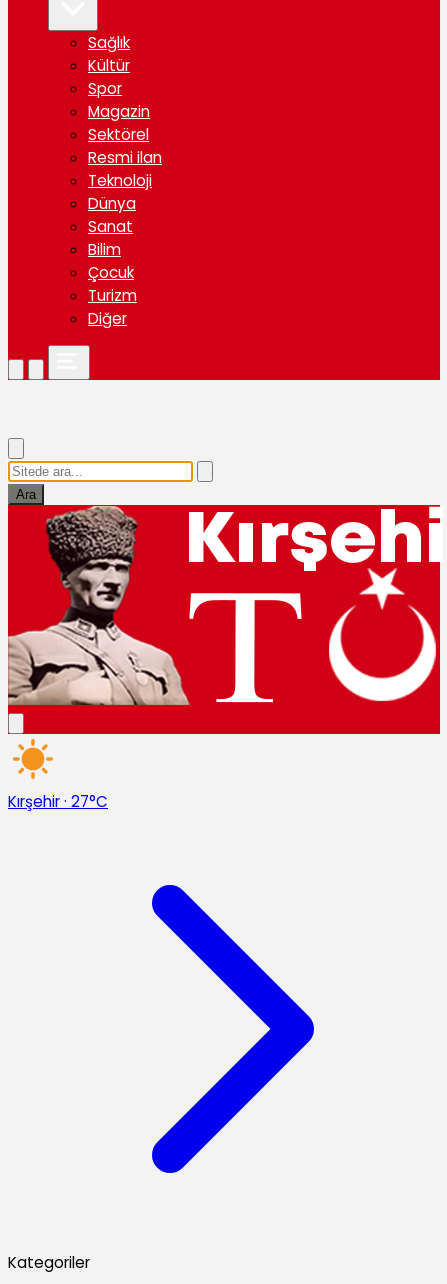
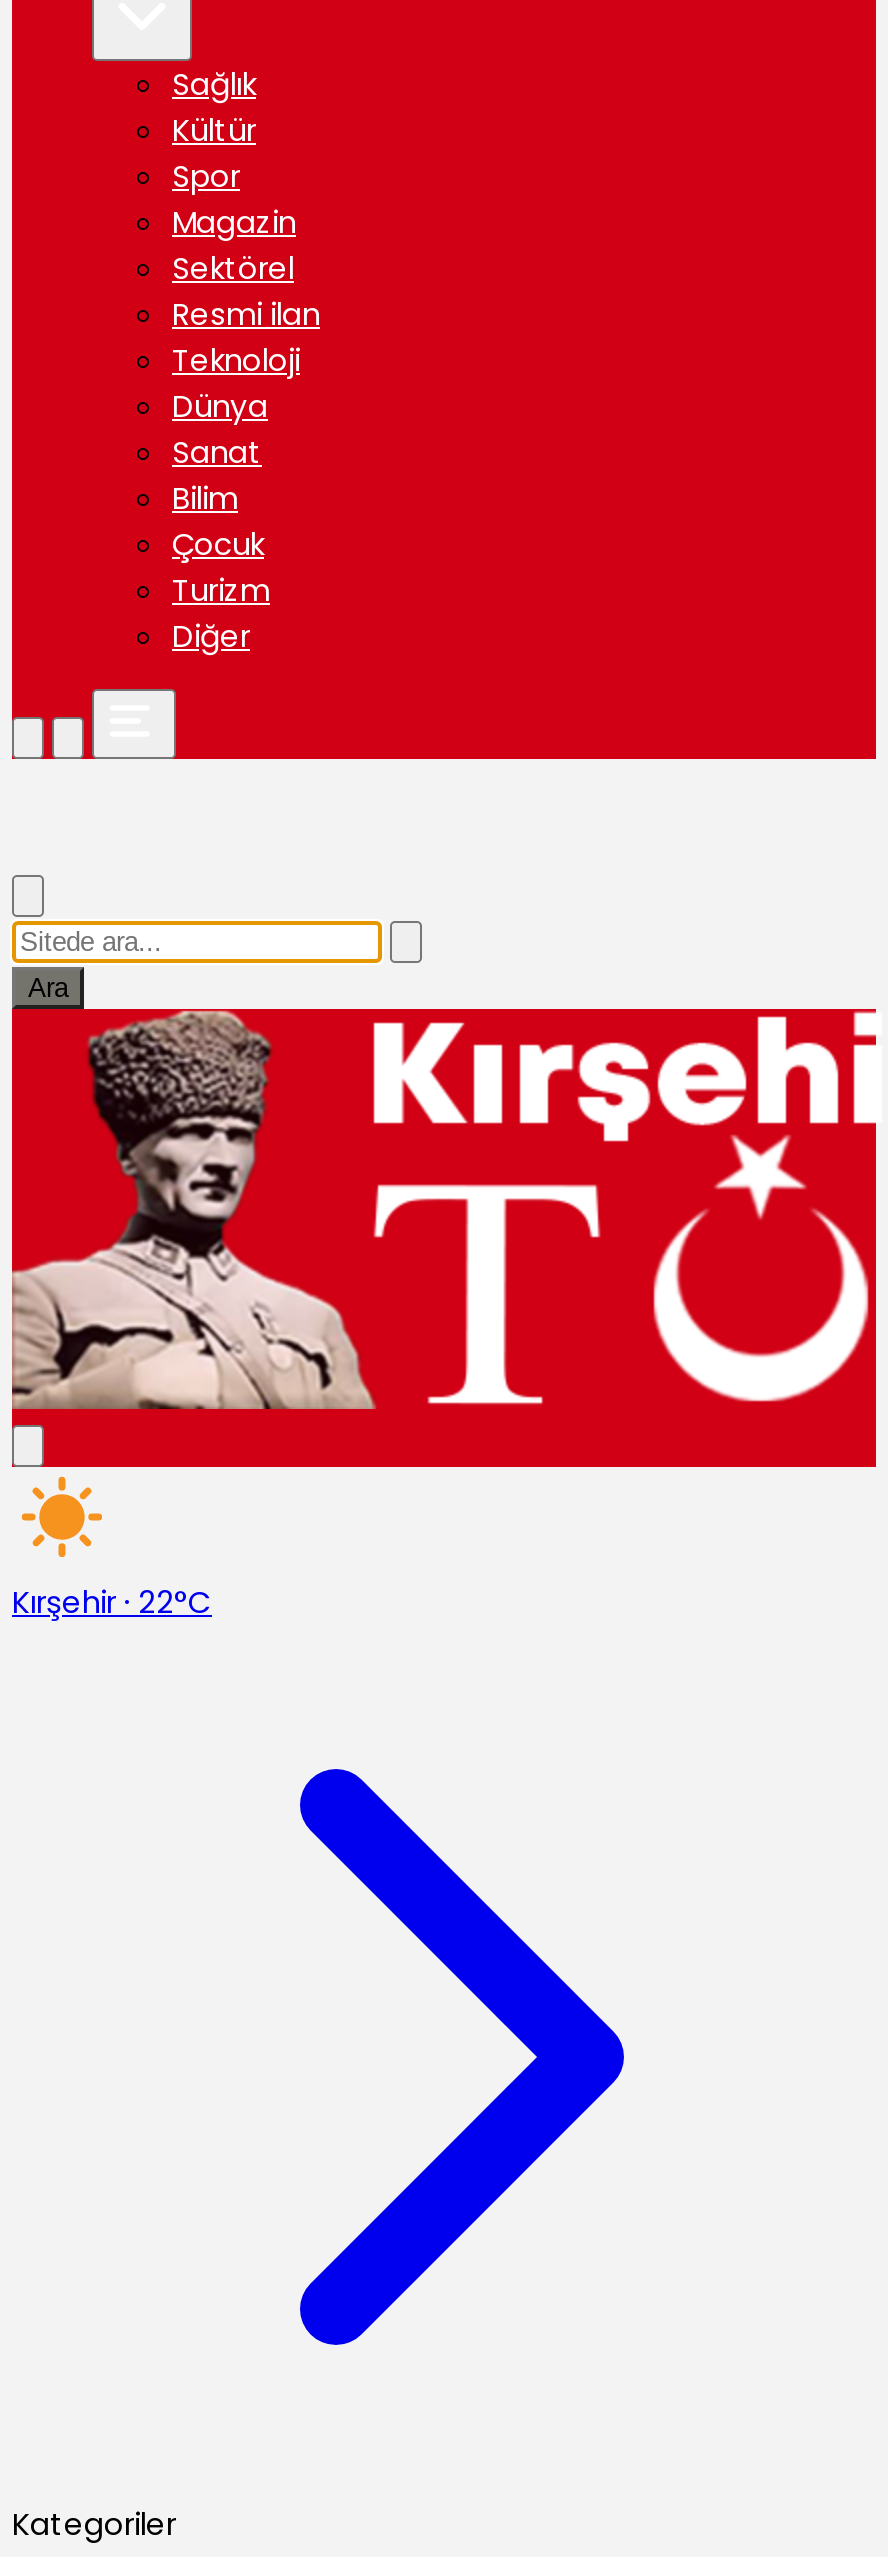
[8,791,108,812] Kırşehir · 27°C -> [12,1582,212,1624] Kırşehir · 22°C

